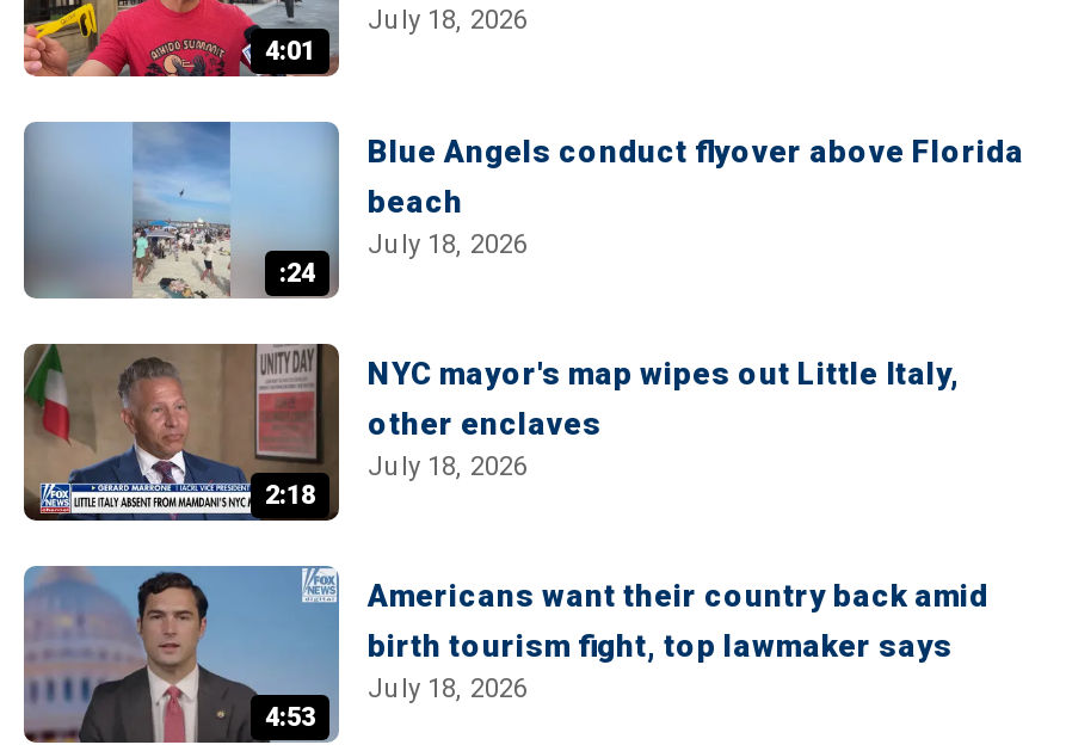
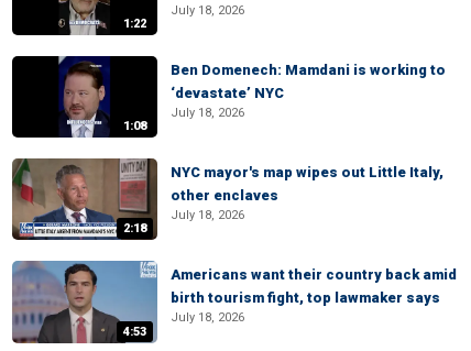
[265,35,315,66] 4:01 -> [123,16,146,31] 1:22
[21,119,337,298] [image] | :24 -> [11,55,157,138] [image] | 1:08
[368,133,1024,219] Blue Angels conduct flyover above Florida | beach -> [171,61,446,101] Ben Domenech: Mamdani is working to | ‘devastate’ NYC

